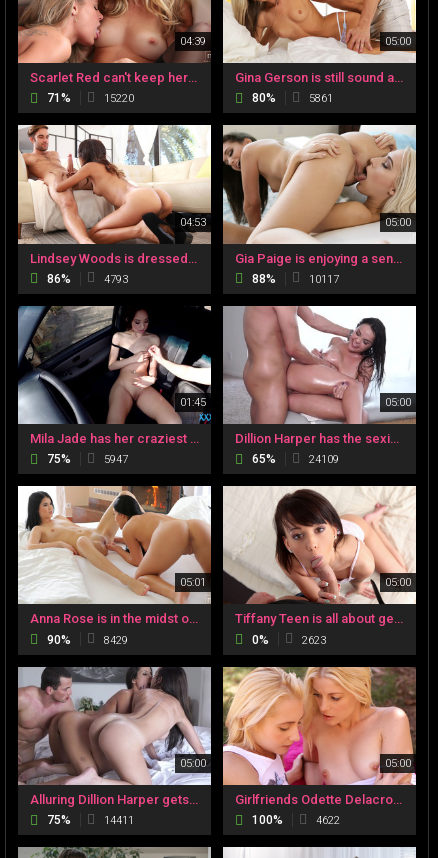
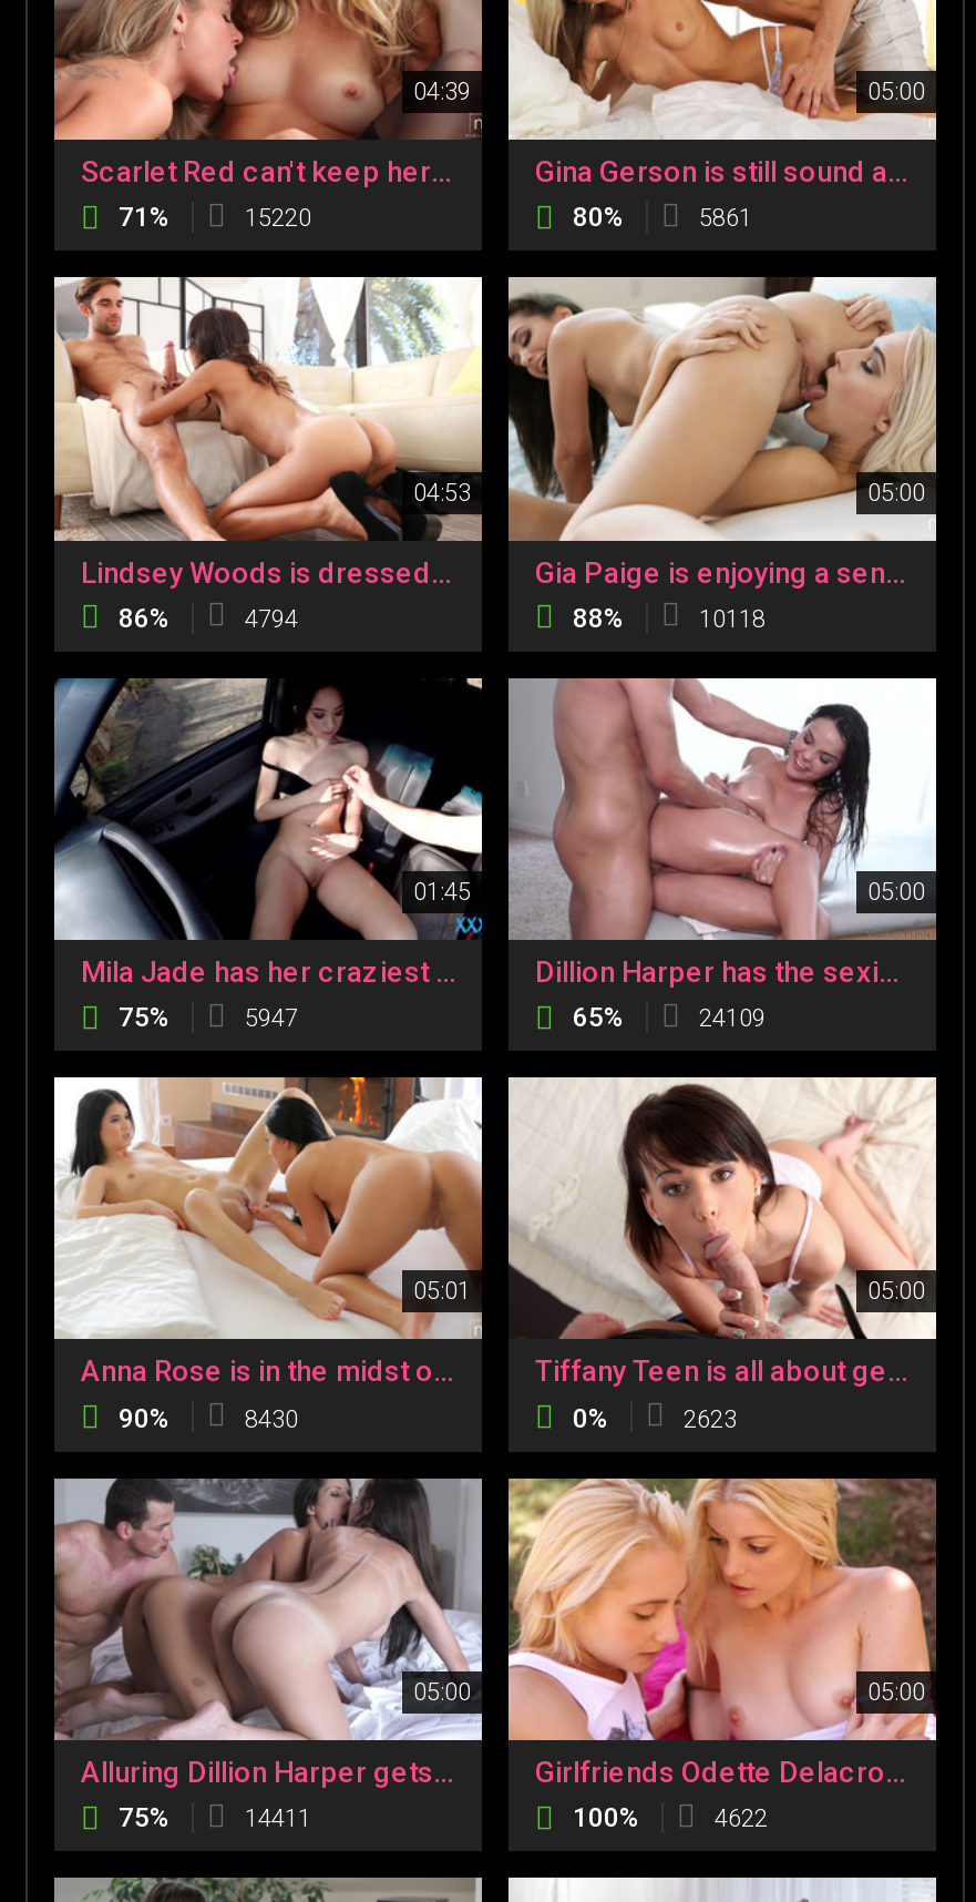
[104,273,128,286] 4793 -> [245,605,298,634] 4794
[309,273,339,286] 10117 -> [699,605,766,634] 10118
[104,634,128,647] 8429 -> [245,1405,298,1433] 8430

